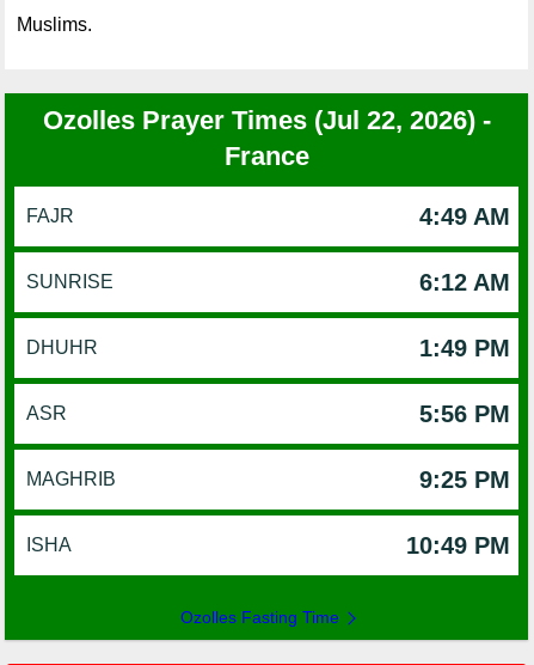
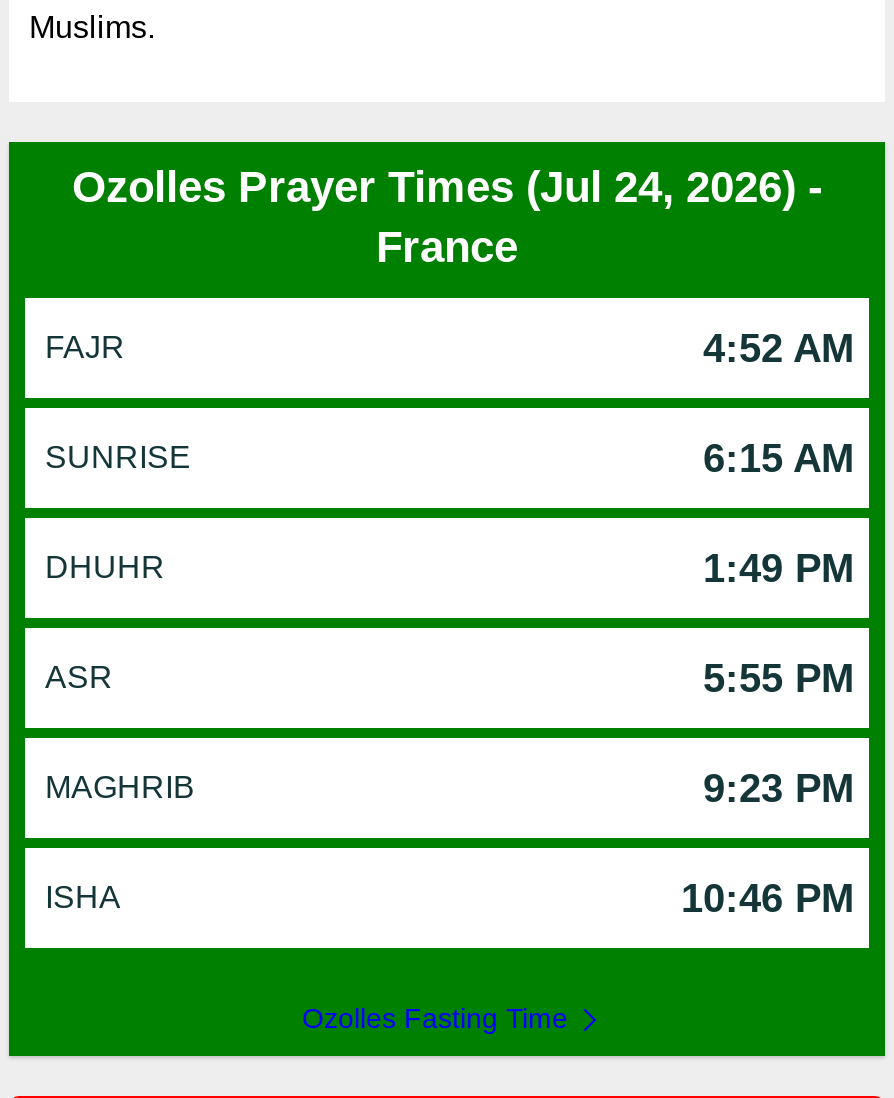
[42,105,490,135] Ozolles Prayer Times (Jul 22, 2026) - -> [72,162,822,212] Ozolles Prayer Times (Jul 24, 2026) -
[419,203,510,230] 4:49 AM -> [703,326,855,370] 4:52 AM
[419,269,510,295] 6:12 AM -> [703,436,855,480] 6:15 AM
[419,401,510,427] 5:56 PM -> [703,656,855,700] 5:55 PM
[419,466,510,493] 9:25 PM -> [703,766,855,810] 9:23 PM
[406,532,510,559] 10:49 PM -> [681,876,855,920] 10:46 PM

